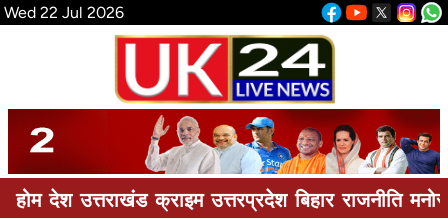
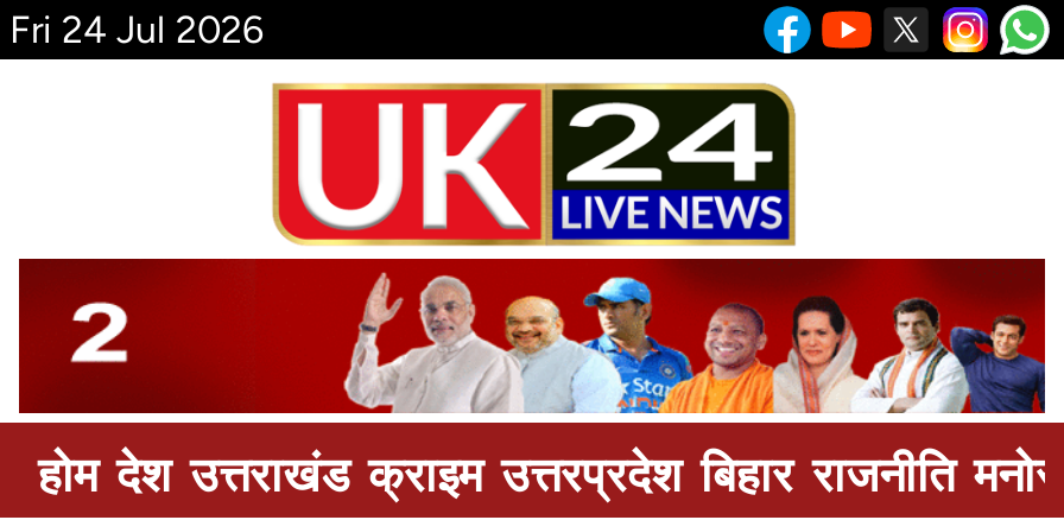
[4,2,124,21] Wed 22 Jul 2026 -> [9,6,264,51] Fri 24 Jul 2026

